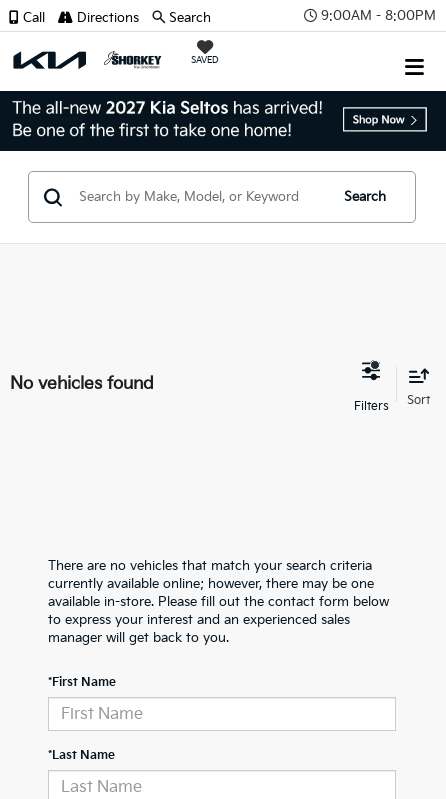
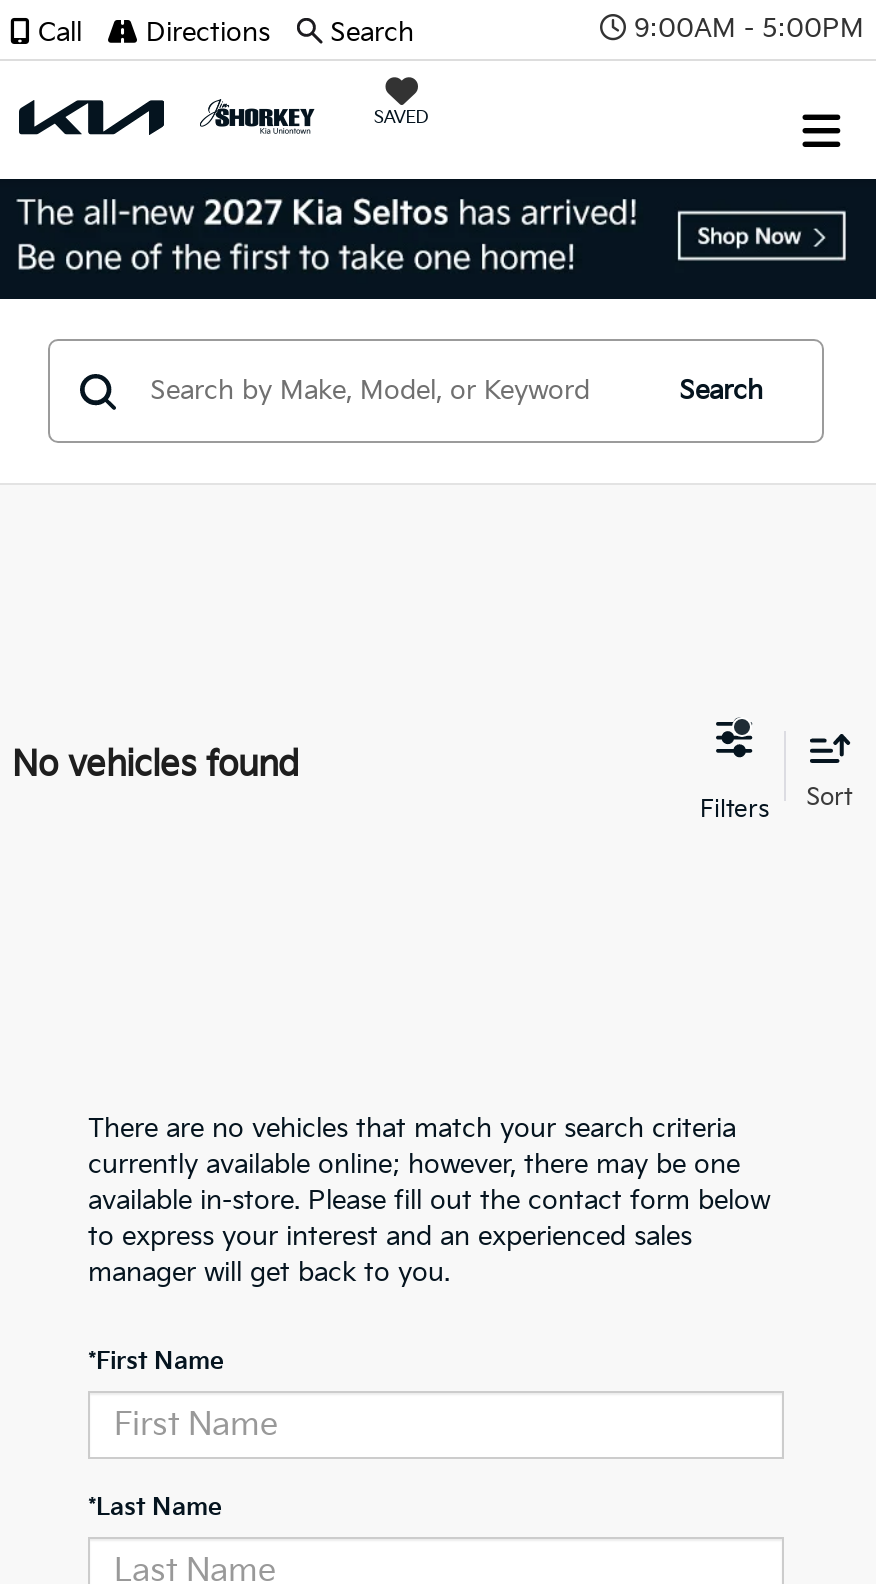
[321,7,436,23] 9:00AM - 8:00PM -> [634,12,864,44] 9:00AM - 5:00PM

